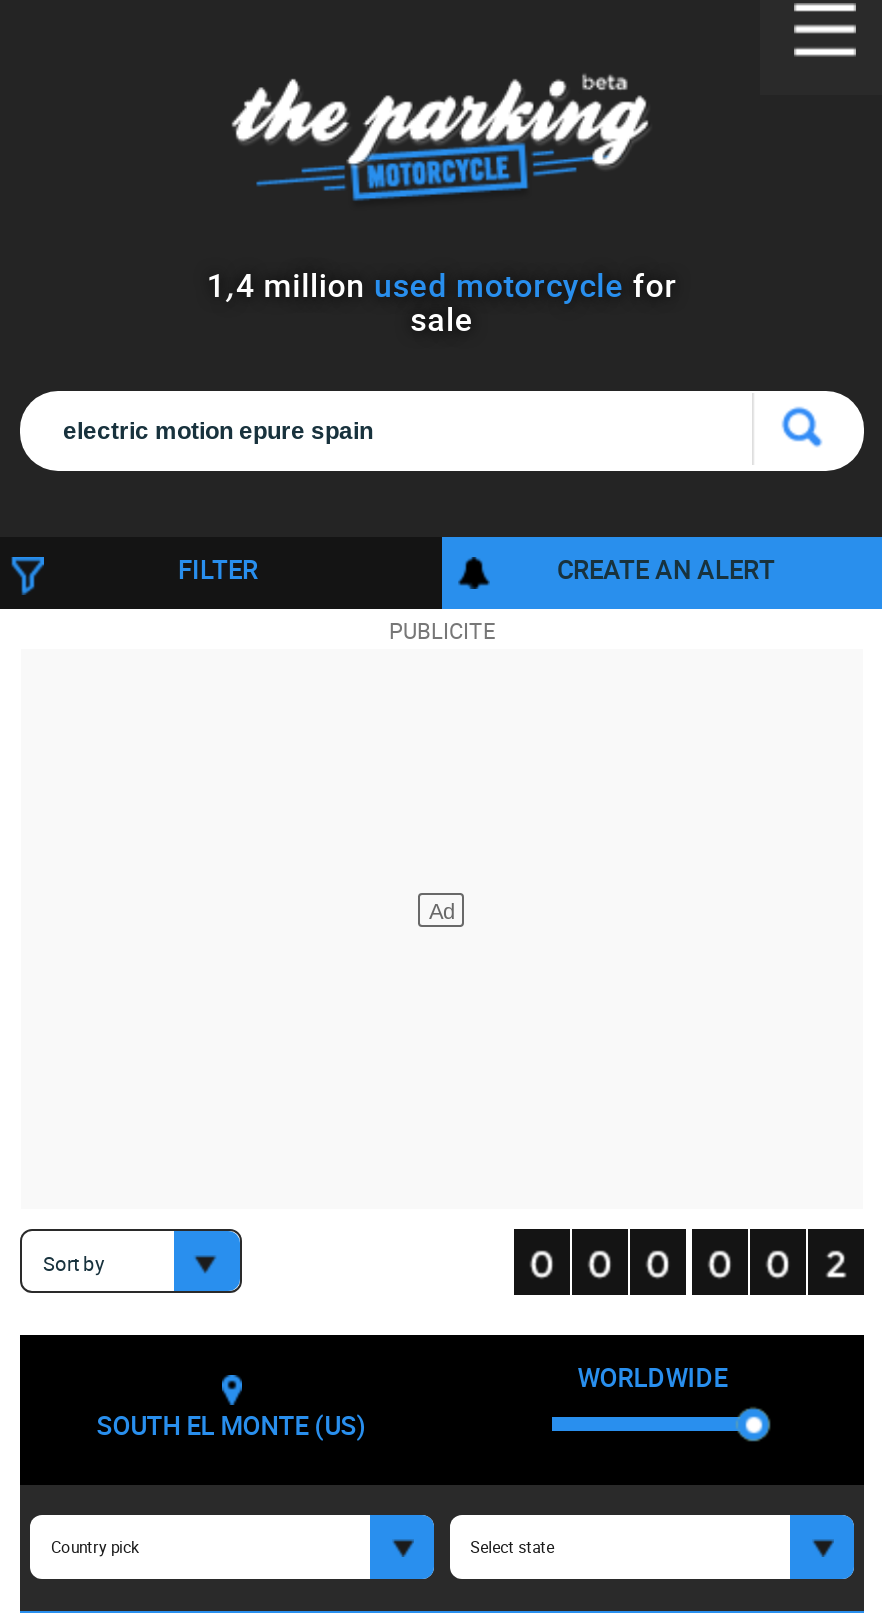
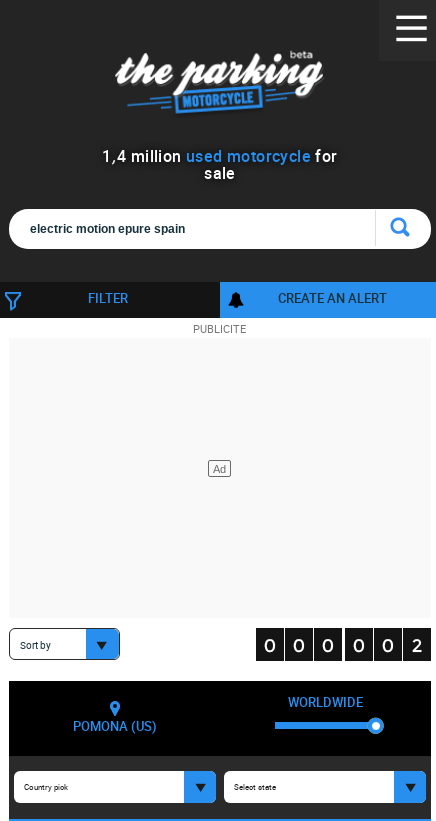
[96,1407,366,1443] SOUTH EL MONTE (US) -> [73,717,157,735] POMONA (US)

